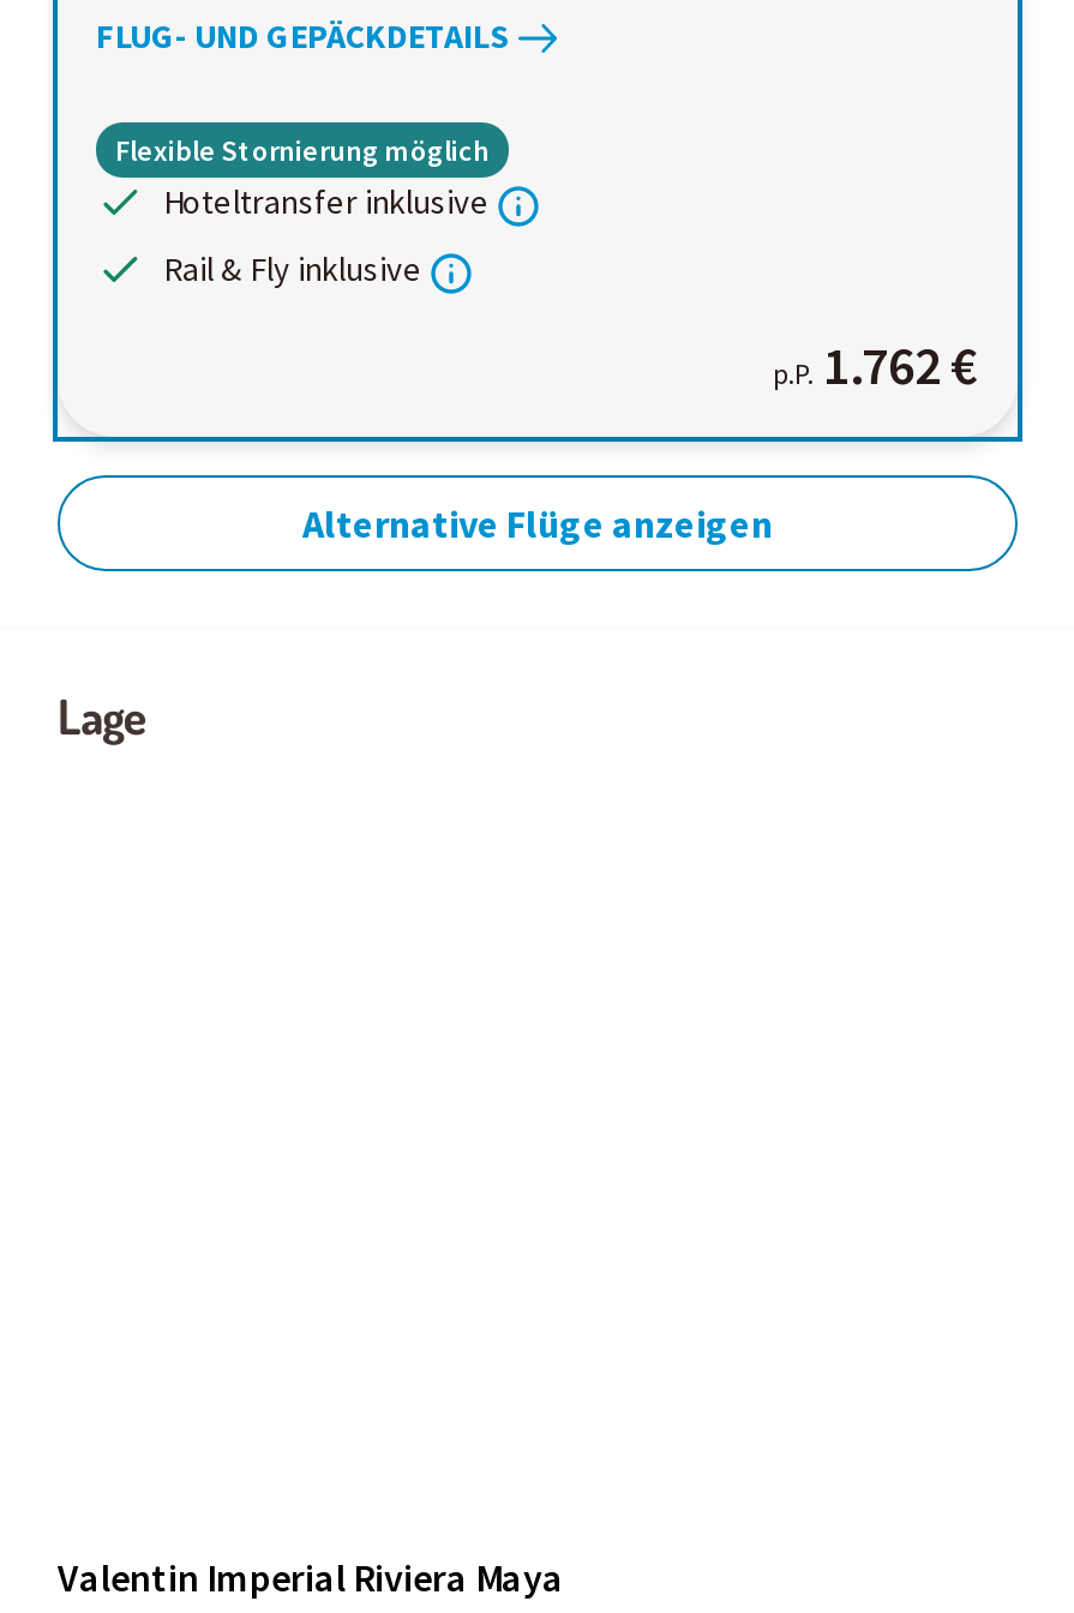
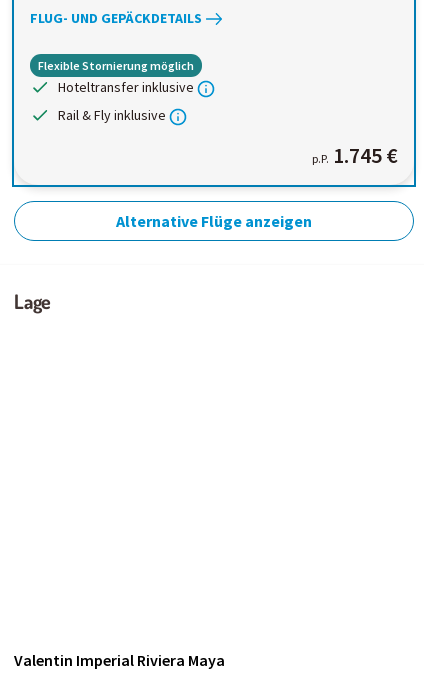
[773,331,979,398] p.P. 1.762 € -> [312,141,398,169] p.P. 1.745 €

